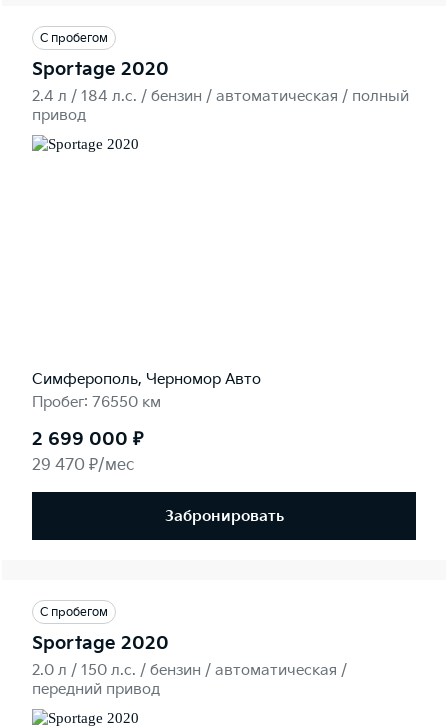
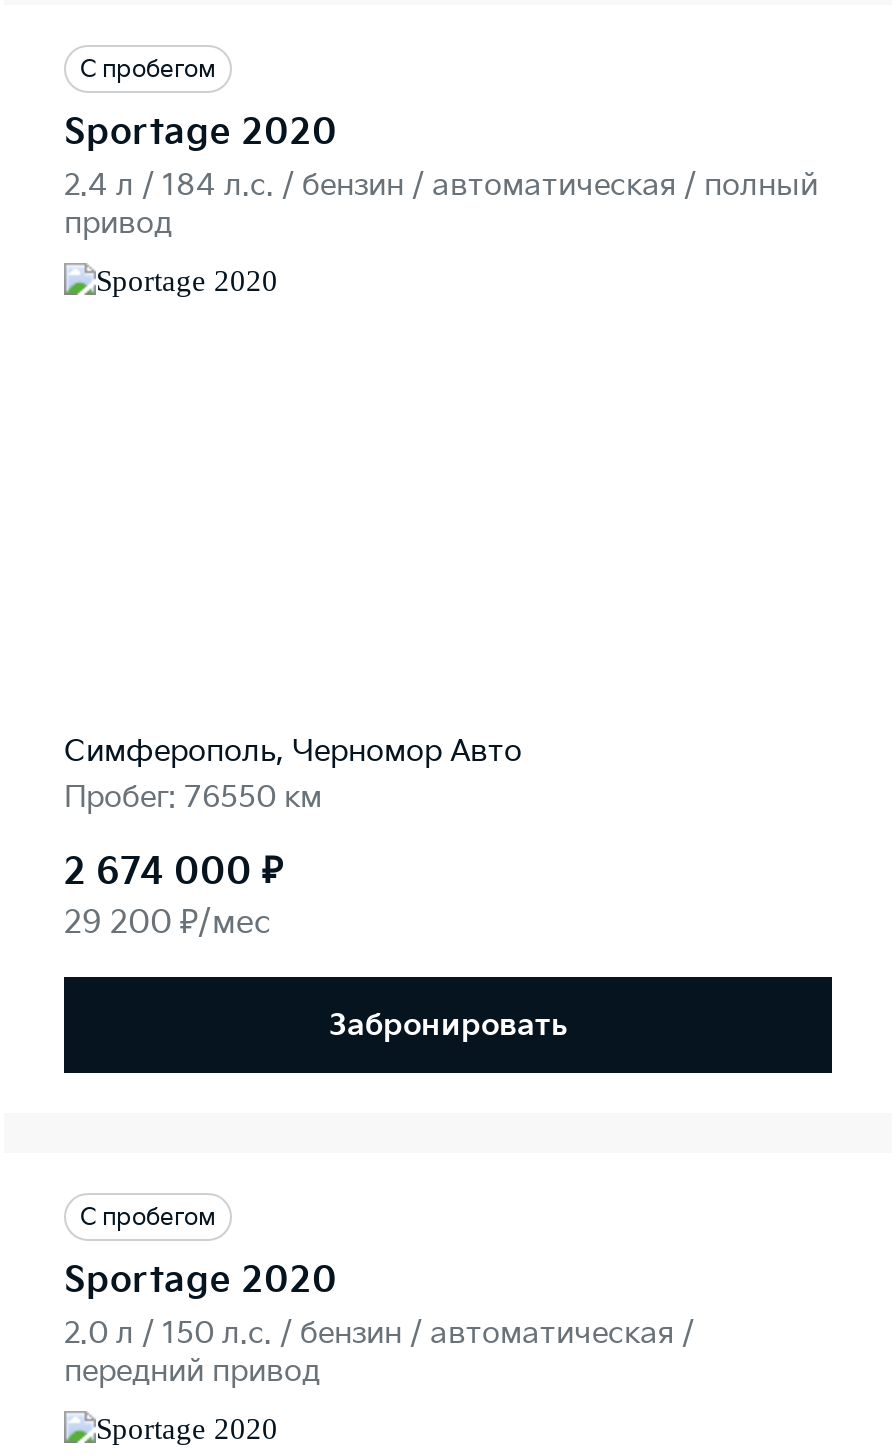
[32,429,143,450] 2 699 000 ₽ -> [64,852,282,894] 2 674 000 ₽
[32,456,134,475] 29 470 ₽/мес -> [64,906,270,944] 29 200 ₽/мес

